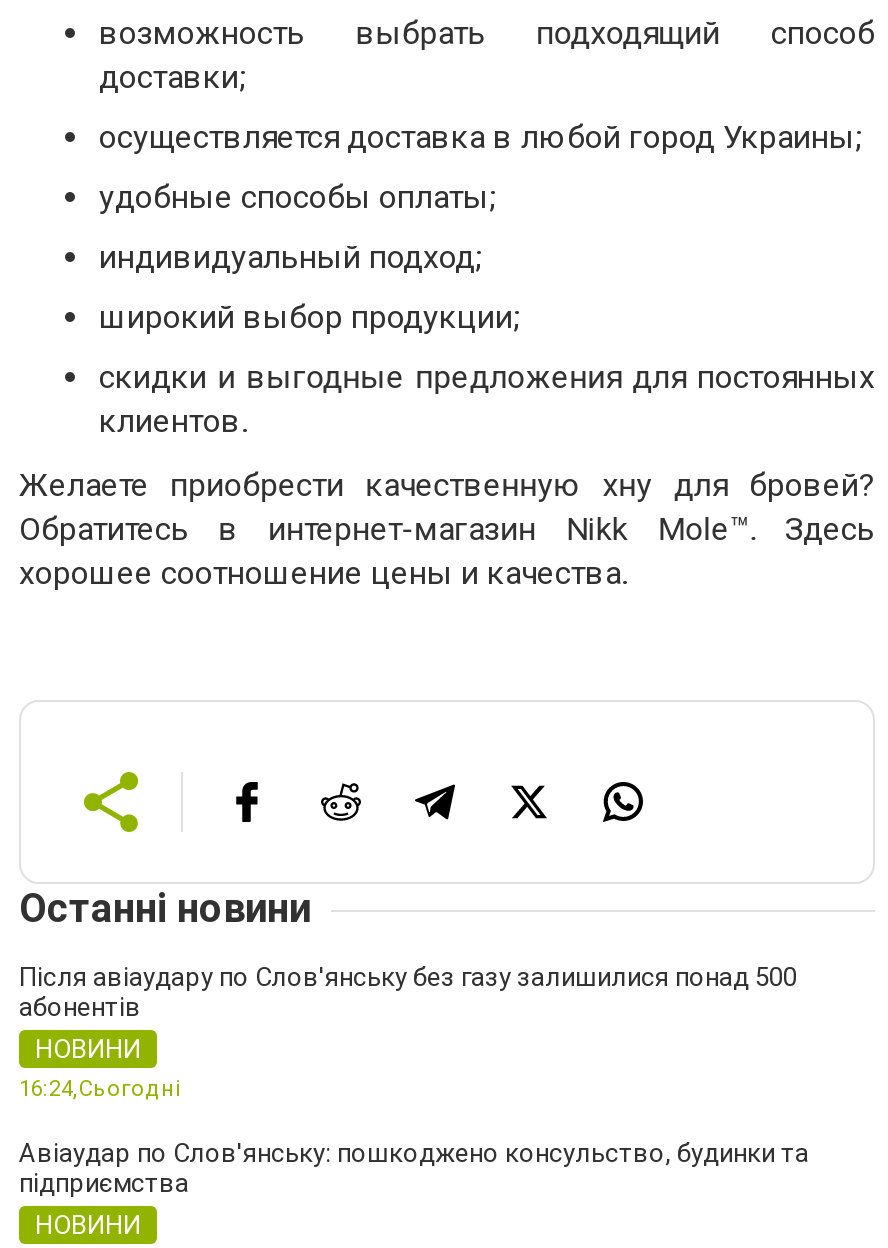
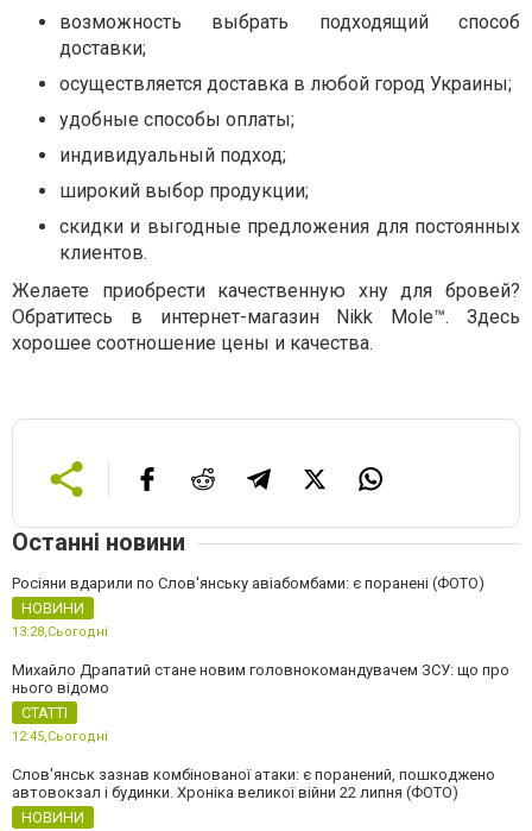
[19,962,797,1022] Після авіаудару по Слов'янську без газу залишилися понад 500 | абонентів -> [12,574,484,592] Росіяни вдарили по Слов'янську авіабомбами: є поранені (ФОТО)
[19,1076,809,1198] 16:24,Сьогодні | Авіаудар по Слов'янську: пошкоджено консульство, будинки та | підприємства -> [12,624,509,801] 13:28,Сьогодні | Михайло Драпатий стане новим головнокомандувачем ЗСУ: що про | нього відомо | СТАТТІ | 12:45,Сьогодні | Слов'янськ зазнав комбінованої атаки: є поранений, пошкоджено | автовокзал і будинки. Хроніка великої війни 22 липня (ФОТО)

